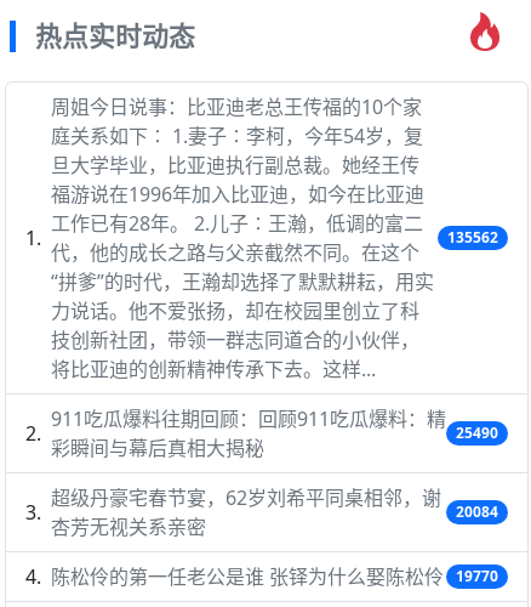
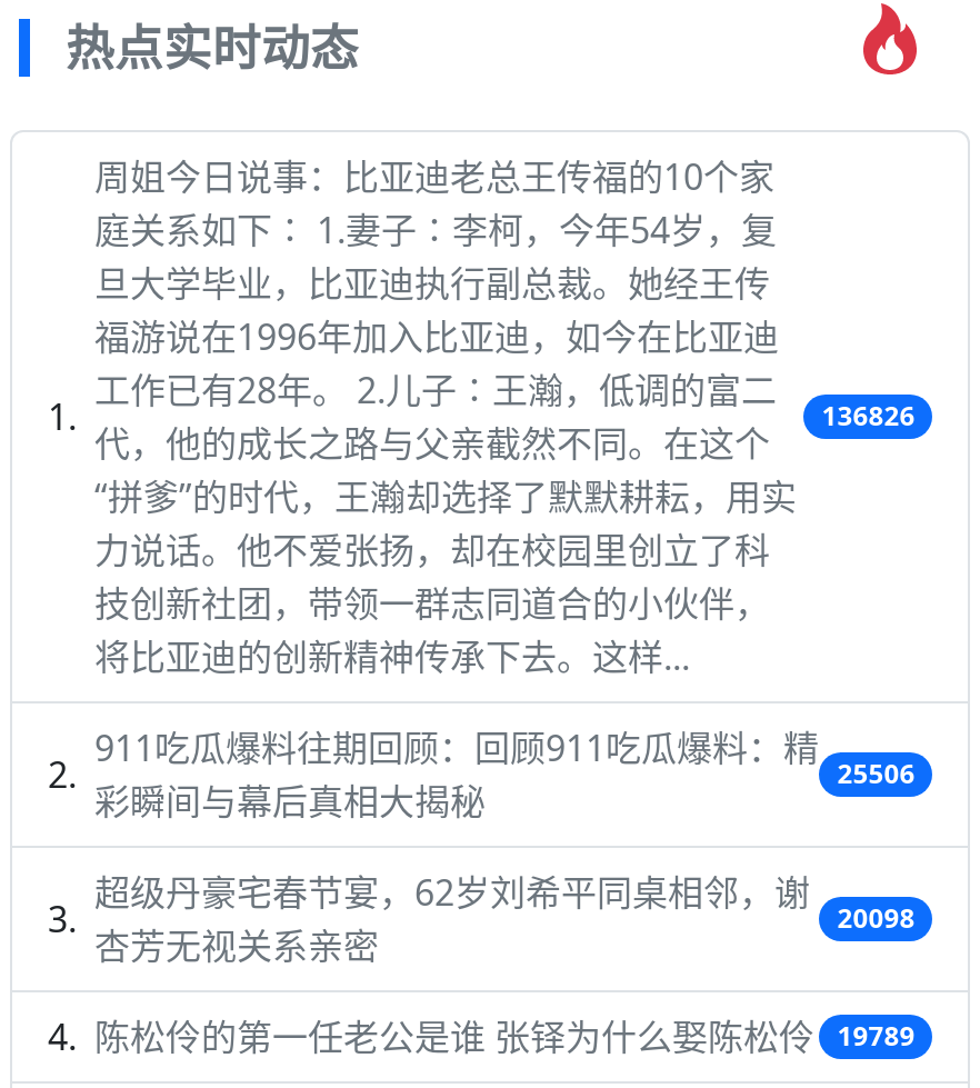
[448,227,499,248] 135562 -> [822,397,915,435] 136826
[456,422,499,443] 25490 -> [837,755,915,792] 25506
[456,501,499,522] 20084 -> [837,899,915,937] 20098
[51,563,499,590] 陈松伶的第一任老公是谁 张铎为什么娶陈松伶 19770 -> [94,1012,915,1061] 陈松伶的第一任老公是谁 张铎为什么娶陈松伶 19789

